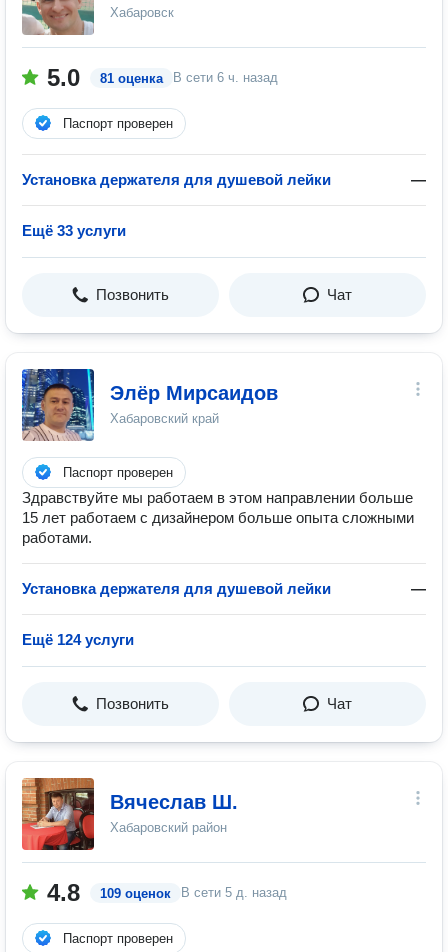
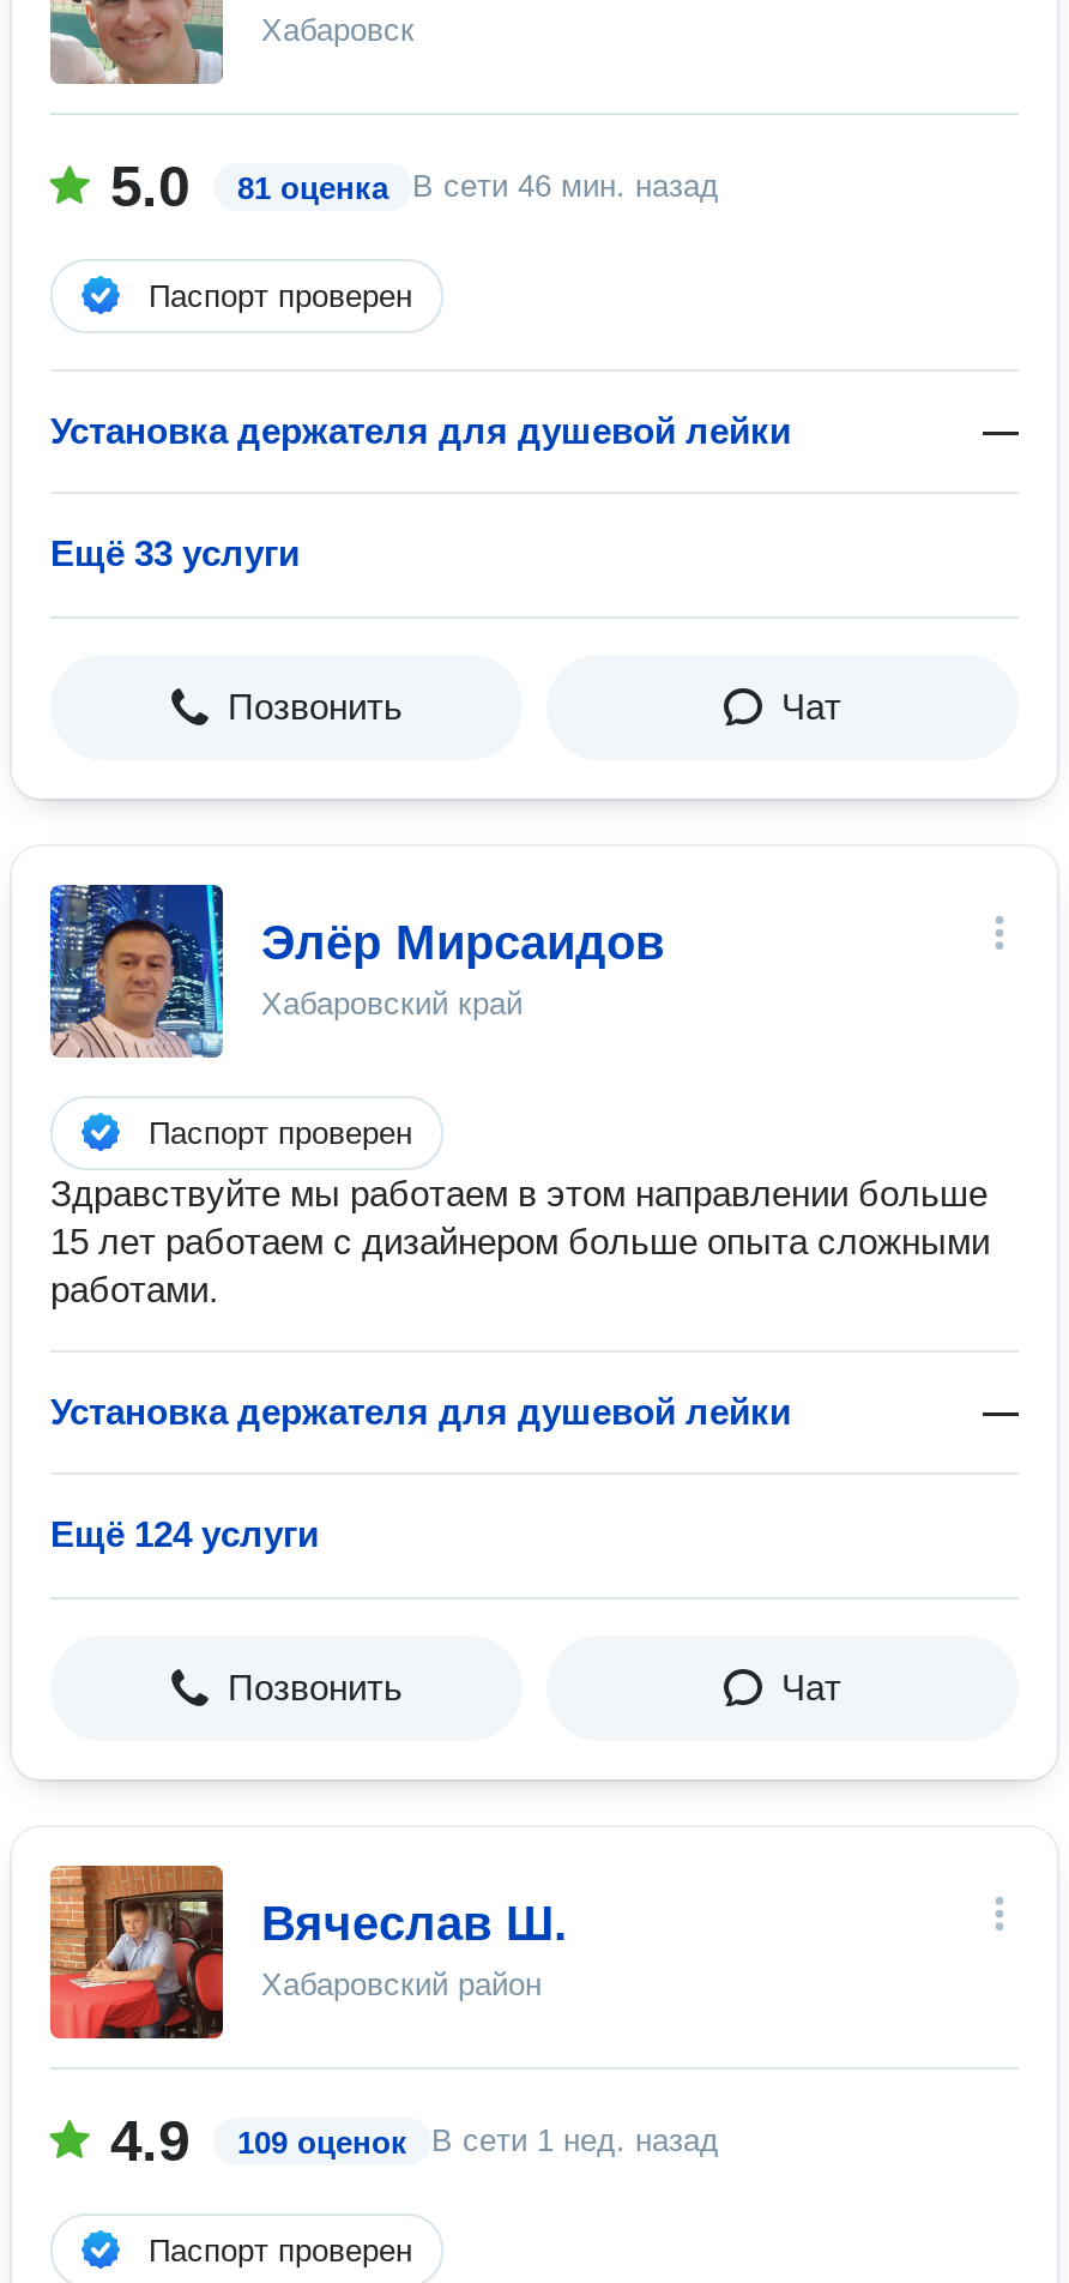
[173,70,278,85] В сети 6 ч. назад -> [412,168,719,204] В сети 46 мин. назад
[47,879,80,906] 4.8 -> [110,2108,189,2173] 4.9
[181,885,287,900] В сети 5 д. назад -> [431,2122,719,2158] В сети 1 нед. назад

